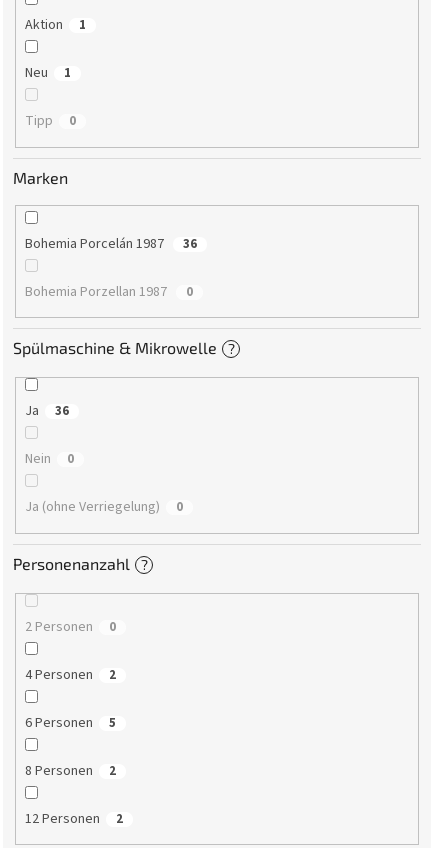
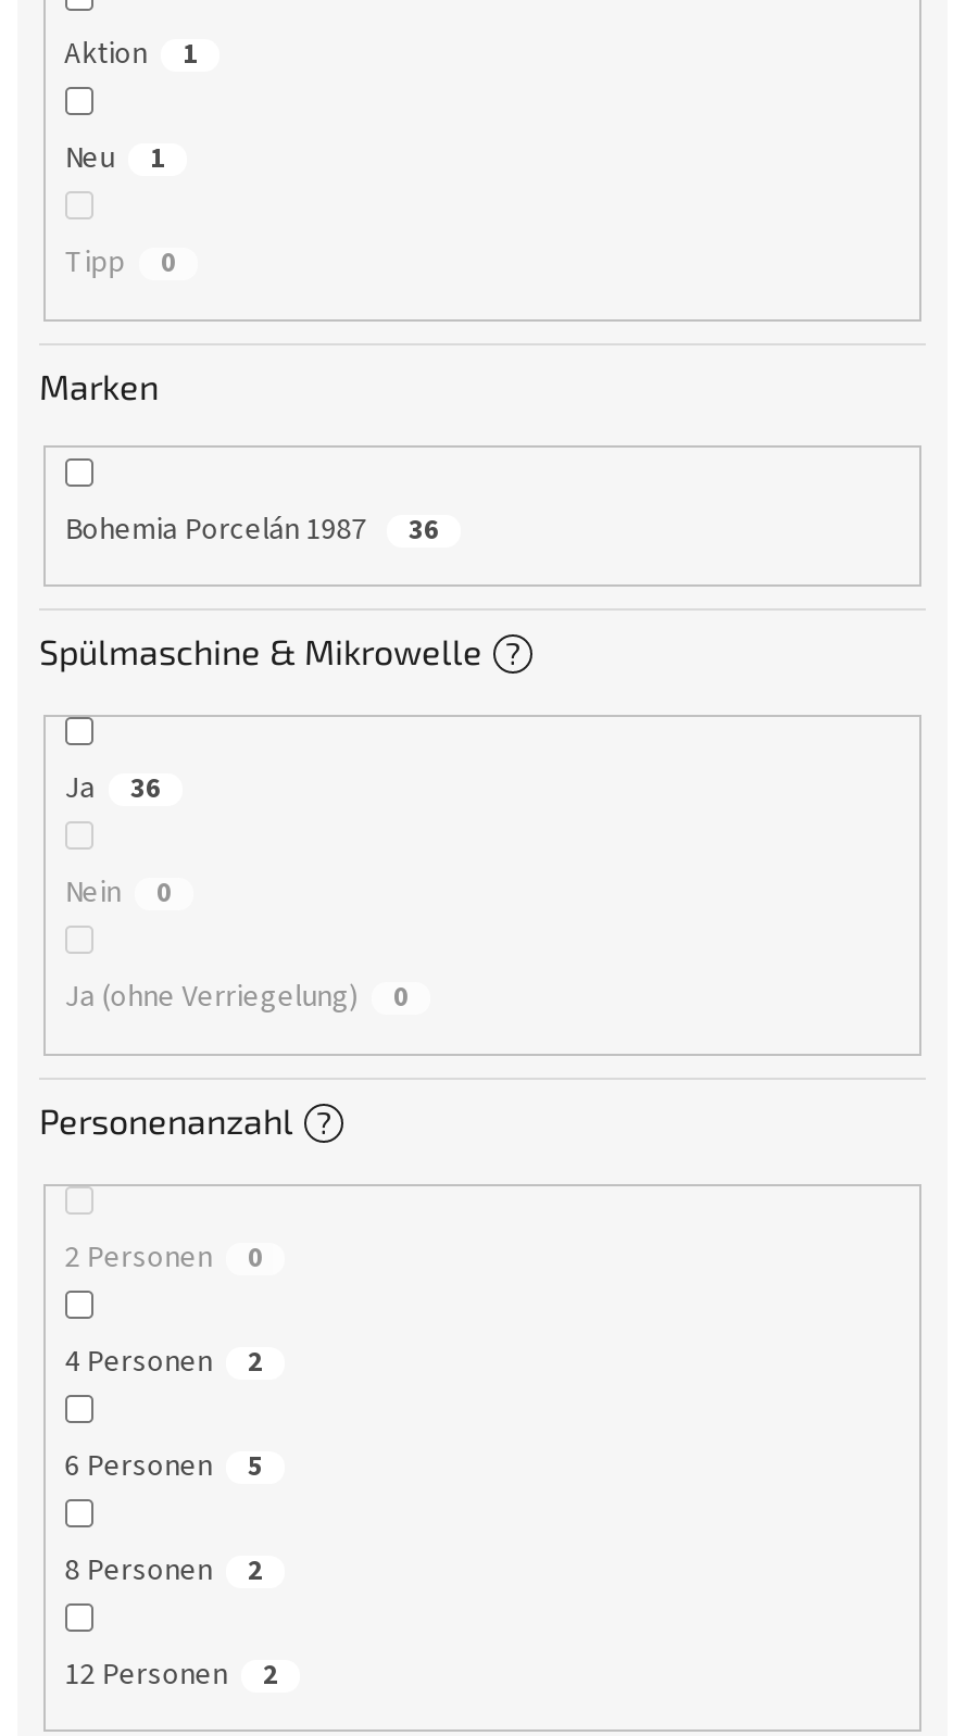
[25,282,193,302] Bohemia Porzellan 1987 | 0 -> none

